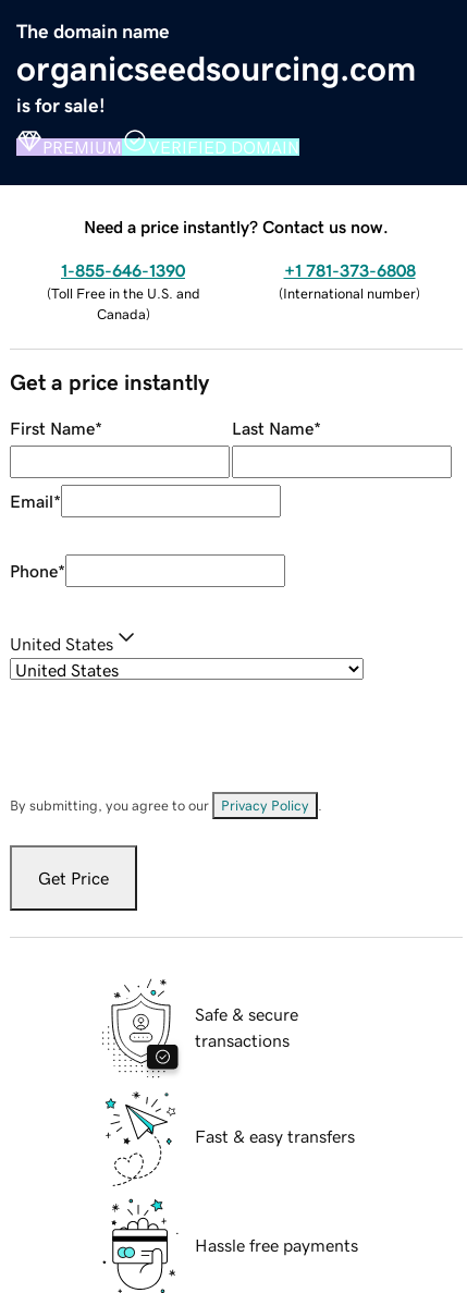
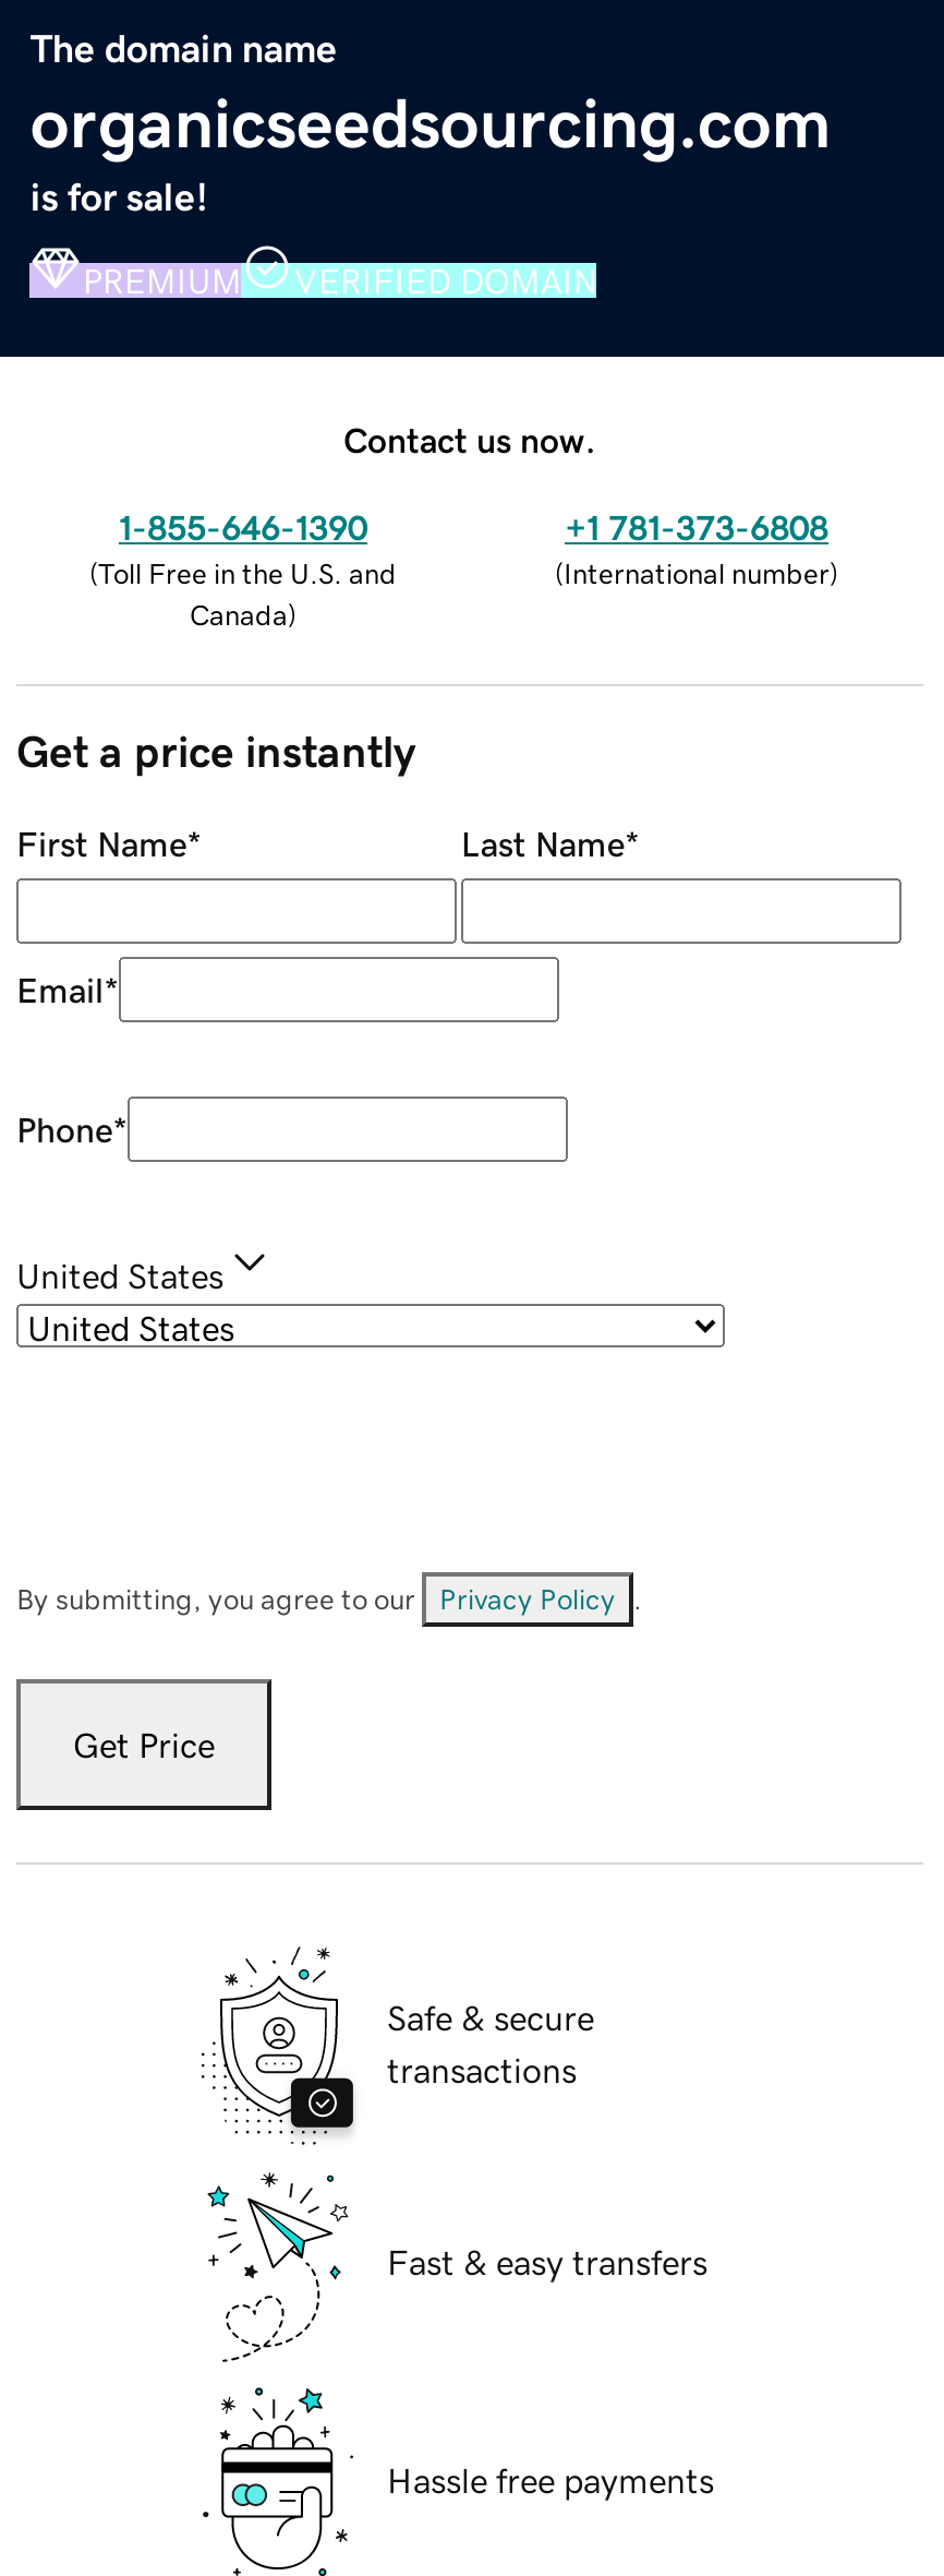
[84,217,389,235] Need a price instantly? Contact us now. -> [343,421,596,456] Contact us now.

